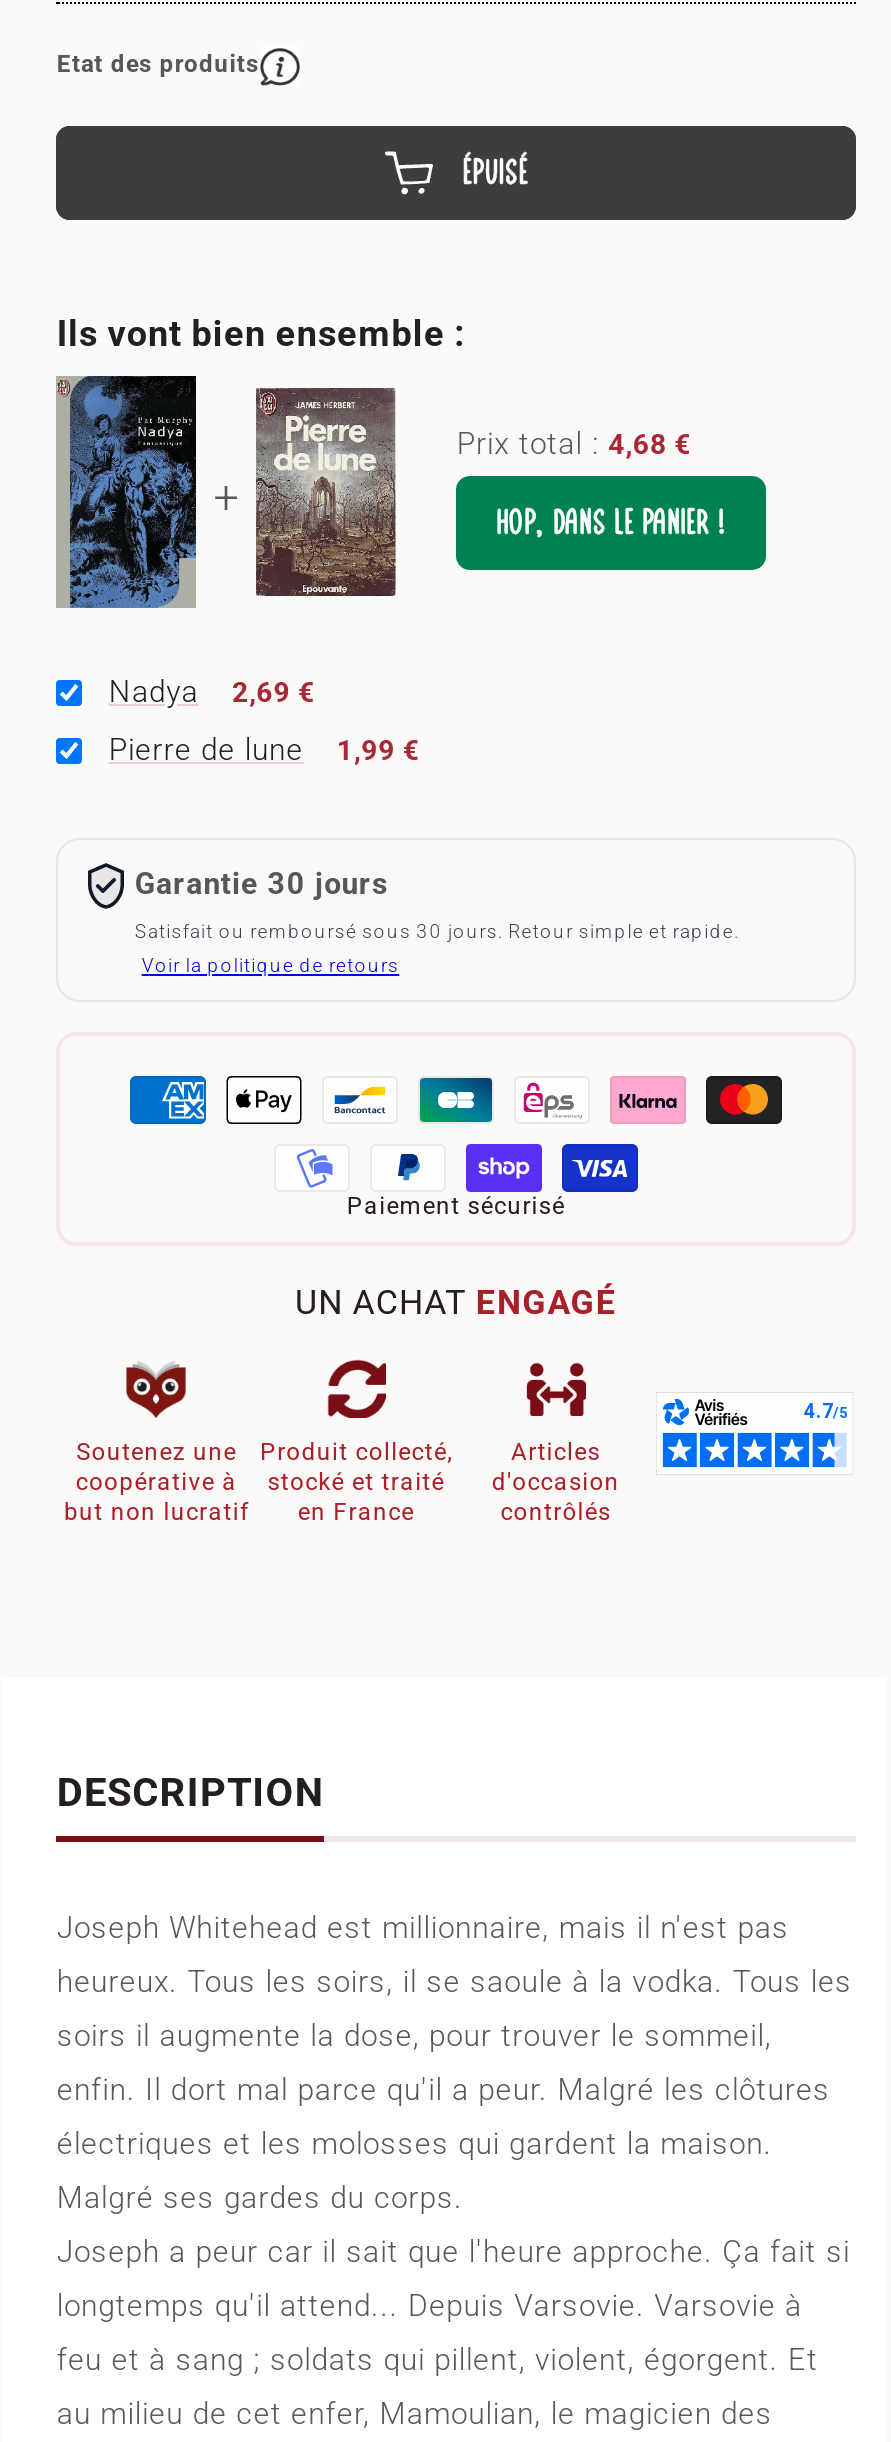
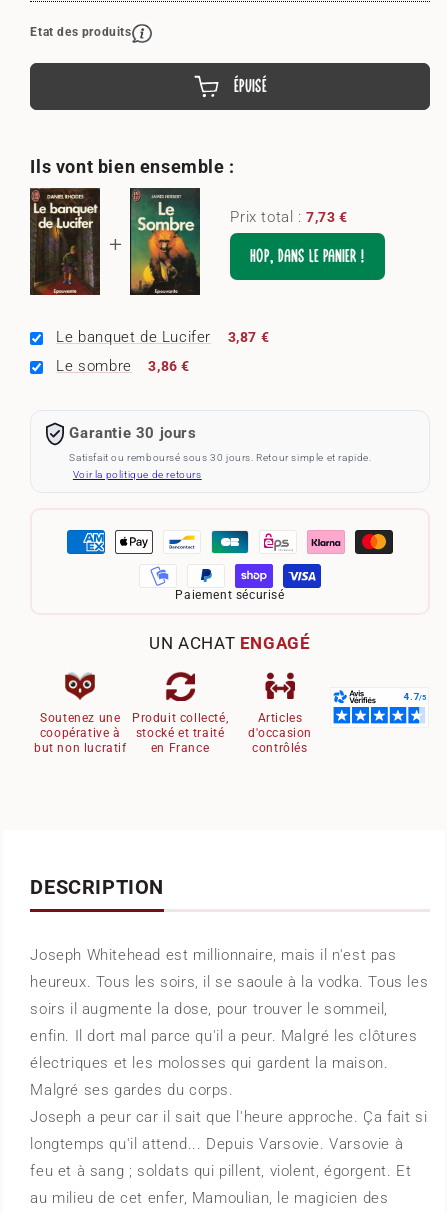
[58,376,315,710] [image] | Nadya | 2,69 € -> [30,188,269,346] [image] | Le banquet de Lucifer | 3,87 €
[254,384,692,596] [image] | Prix total : 4,68 € -> [130,187,348,295] [image] | Prix total : 7,73 €
[109,732,420,768] Pierre de lune | 1,99 € -> [56,357,190,375] Le sombre | 3,86 €

